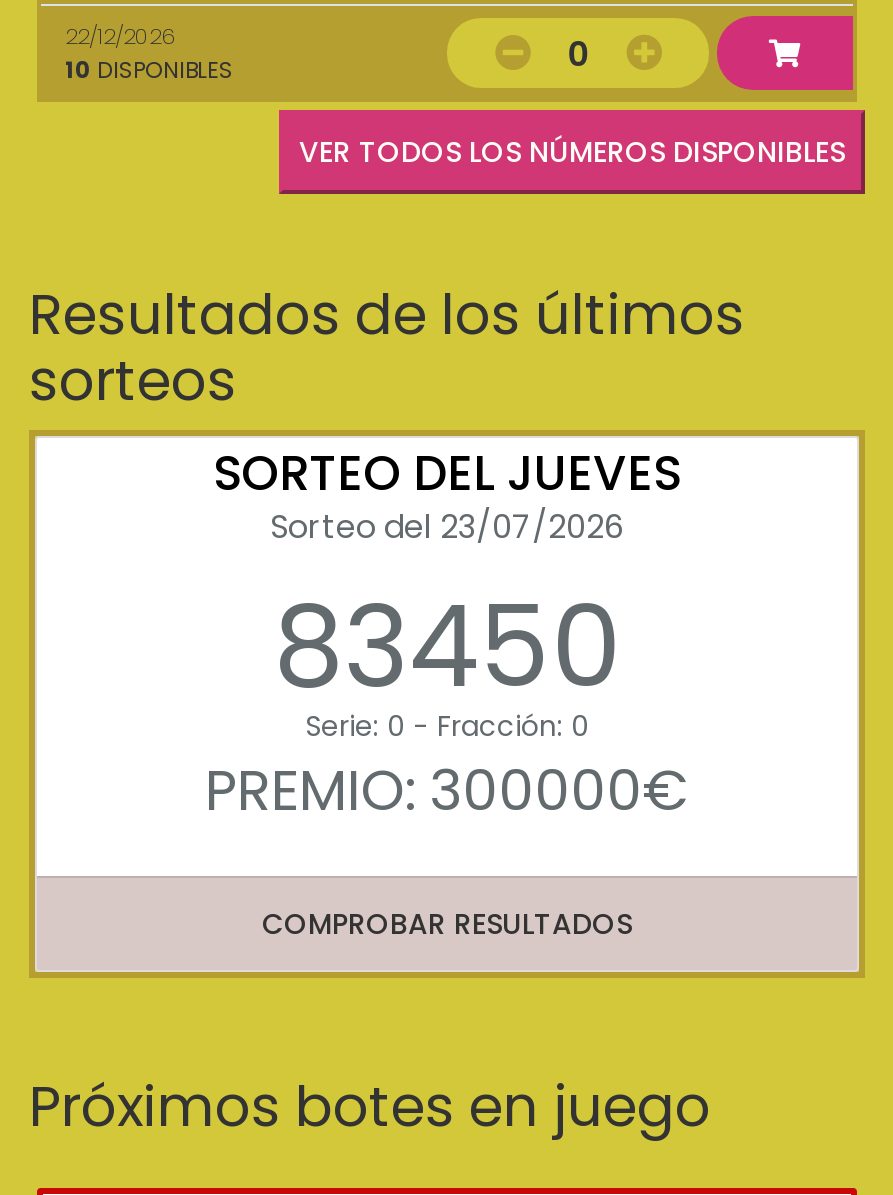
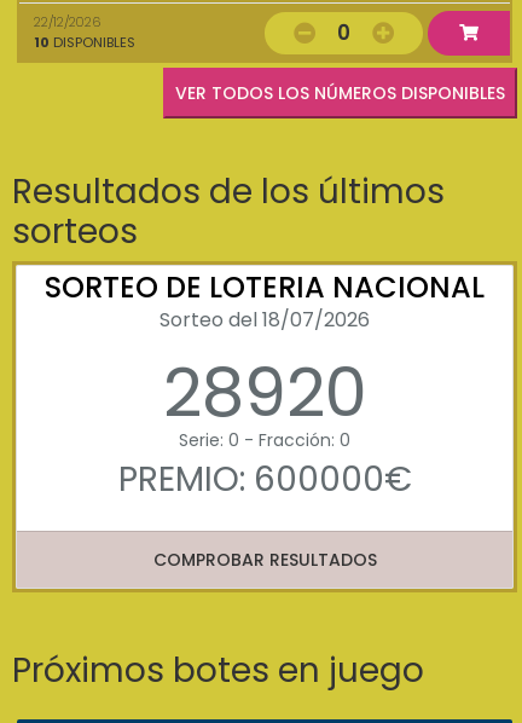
[213,440,681,726] SORTEO DEL JUEVES | Sorteo del 23/07/2026 | 83450 -> [45,267,485,440] SORTEO DE LOTERIA NACIONAL | Sorteo del 18/07/2026 | 28920
[205,752,689,830] PREMIO: 300000€ -> [118,455,411,503] PREMIO: 600000€

